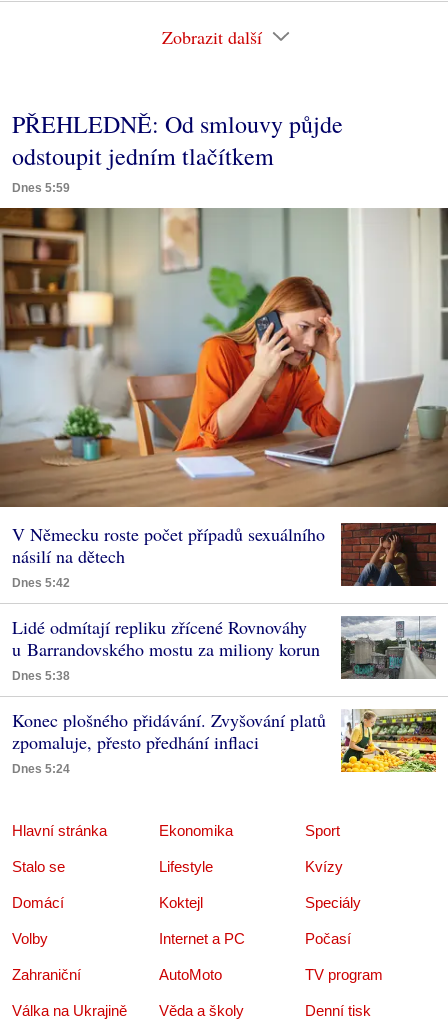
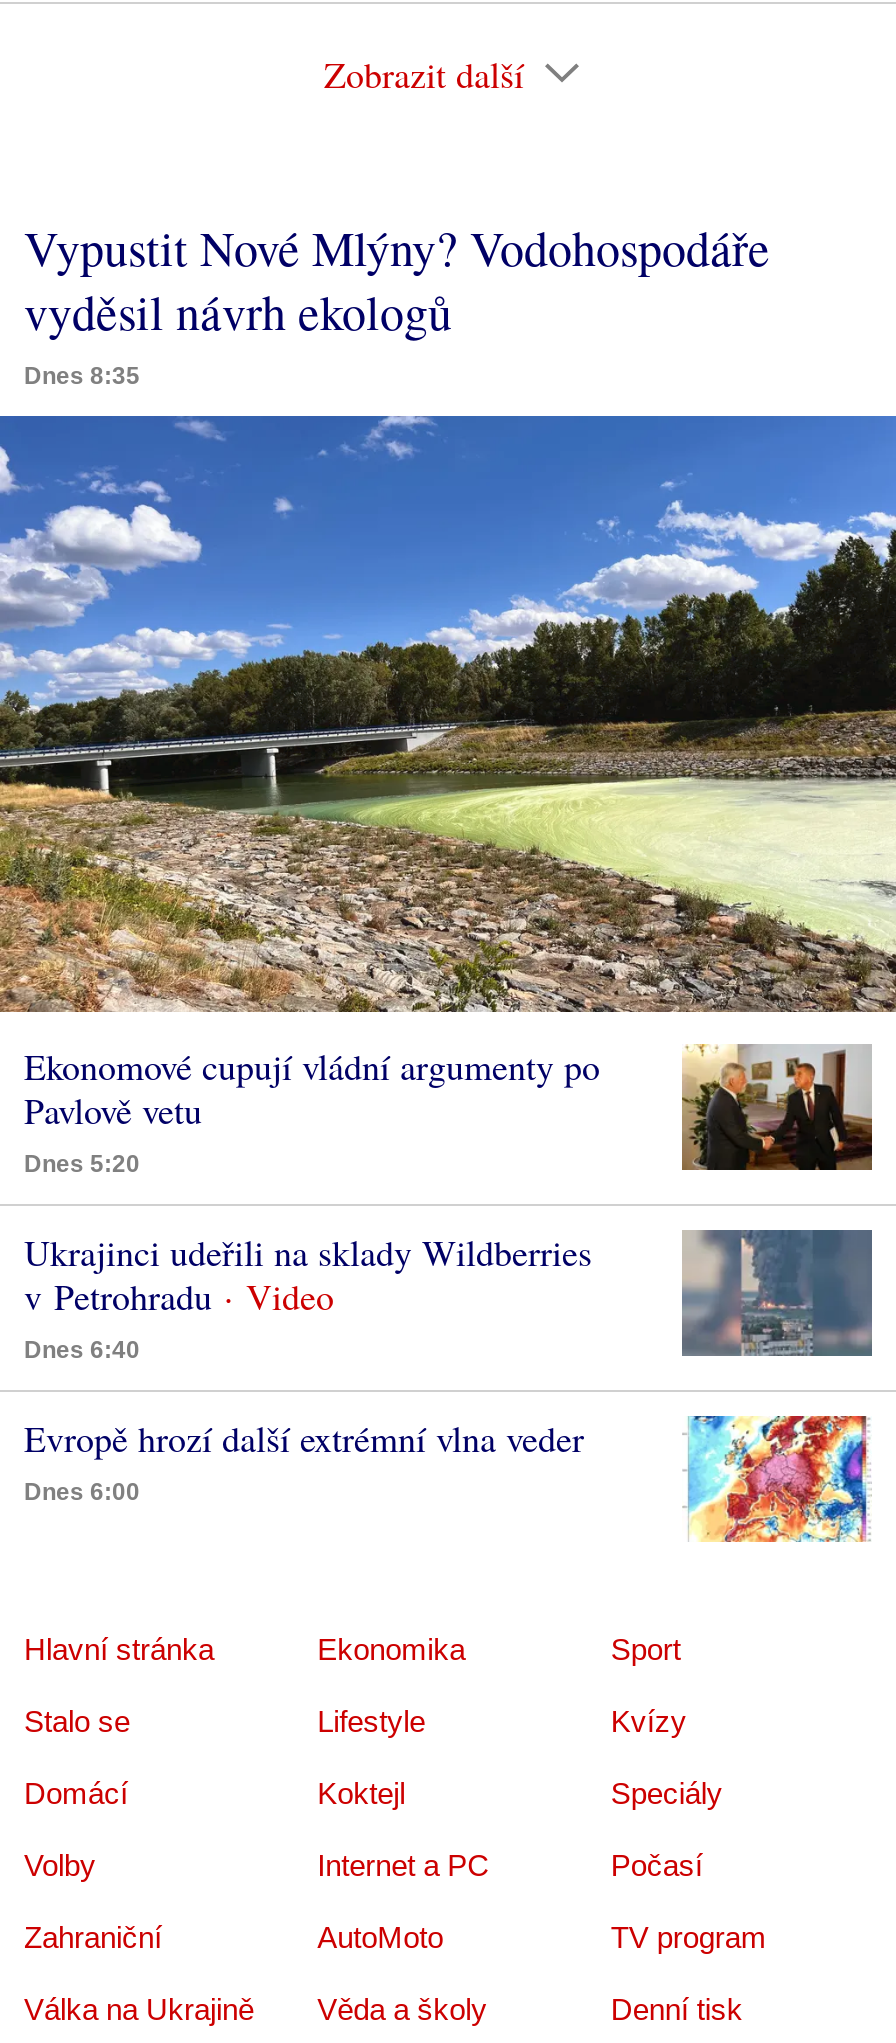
[12,108,343,195] PŘEHLEDNĚ: Od smlouvy půjde | odstoupit jedním tlačítkem | Dnes 5:59 -> [24,216,770,390] Vypustit Nové Mlýny? Vodohospodáře | vyděsil návrh ekologů | Dnes 8:35
[3,207,445,590] [image] | V Německu roste počet případů sexuálního | násilí na dětech | Dnes 5:42 -> [6,414,890,1179] [image] | Ekonomové cupují vládní argumenty po | Pavlově vetu | Dnes 5:20
[340,522,436,587] [image] -> [680,1042,872,1172] [image]
[12,615,320,683] Lidé odmítají repliku zřícené Rovnováhy | u Barrandovského mostu za miliony korun | Dnes 5:38 -> [24,1229,592,1365] Ukrajinci udeřili na sklady Wildberries | v Petrohradu | Dnes 6:40
[341,615,436,680] [image] -> [680,1228,872,1358] [image]
[12,708,326,776] Konec plošného přidávání. Zvyšování platů | zpomaluje, přesto předhání inflaci | Dnes 5:24 -> [24,1415,584,1507] Evropě hrozí další extrémní vlna veder | Dnes 6:00
[340,708,437,773] [image] -> [682,1414,872,1544] [image]

